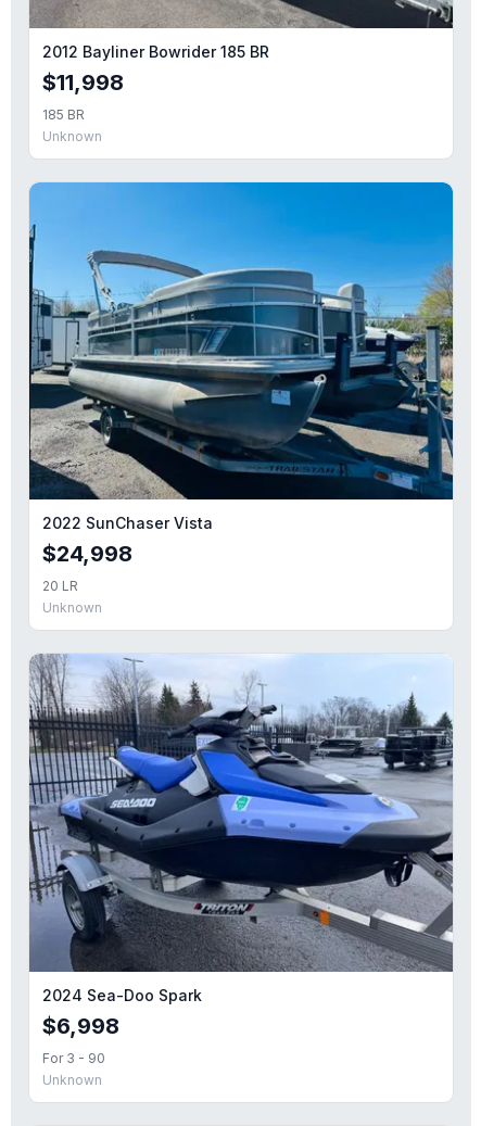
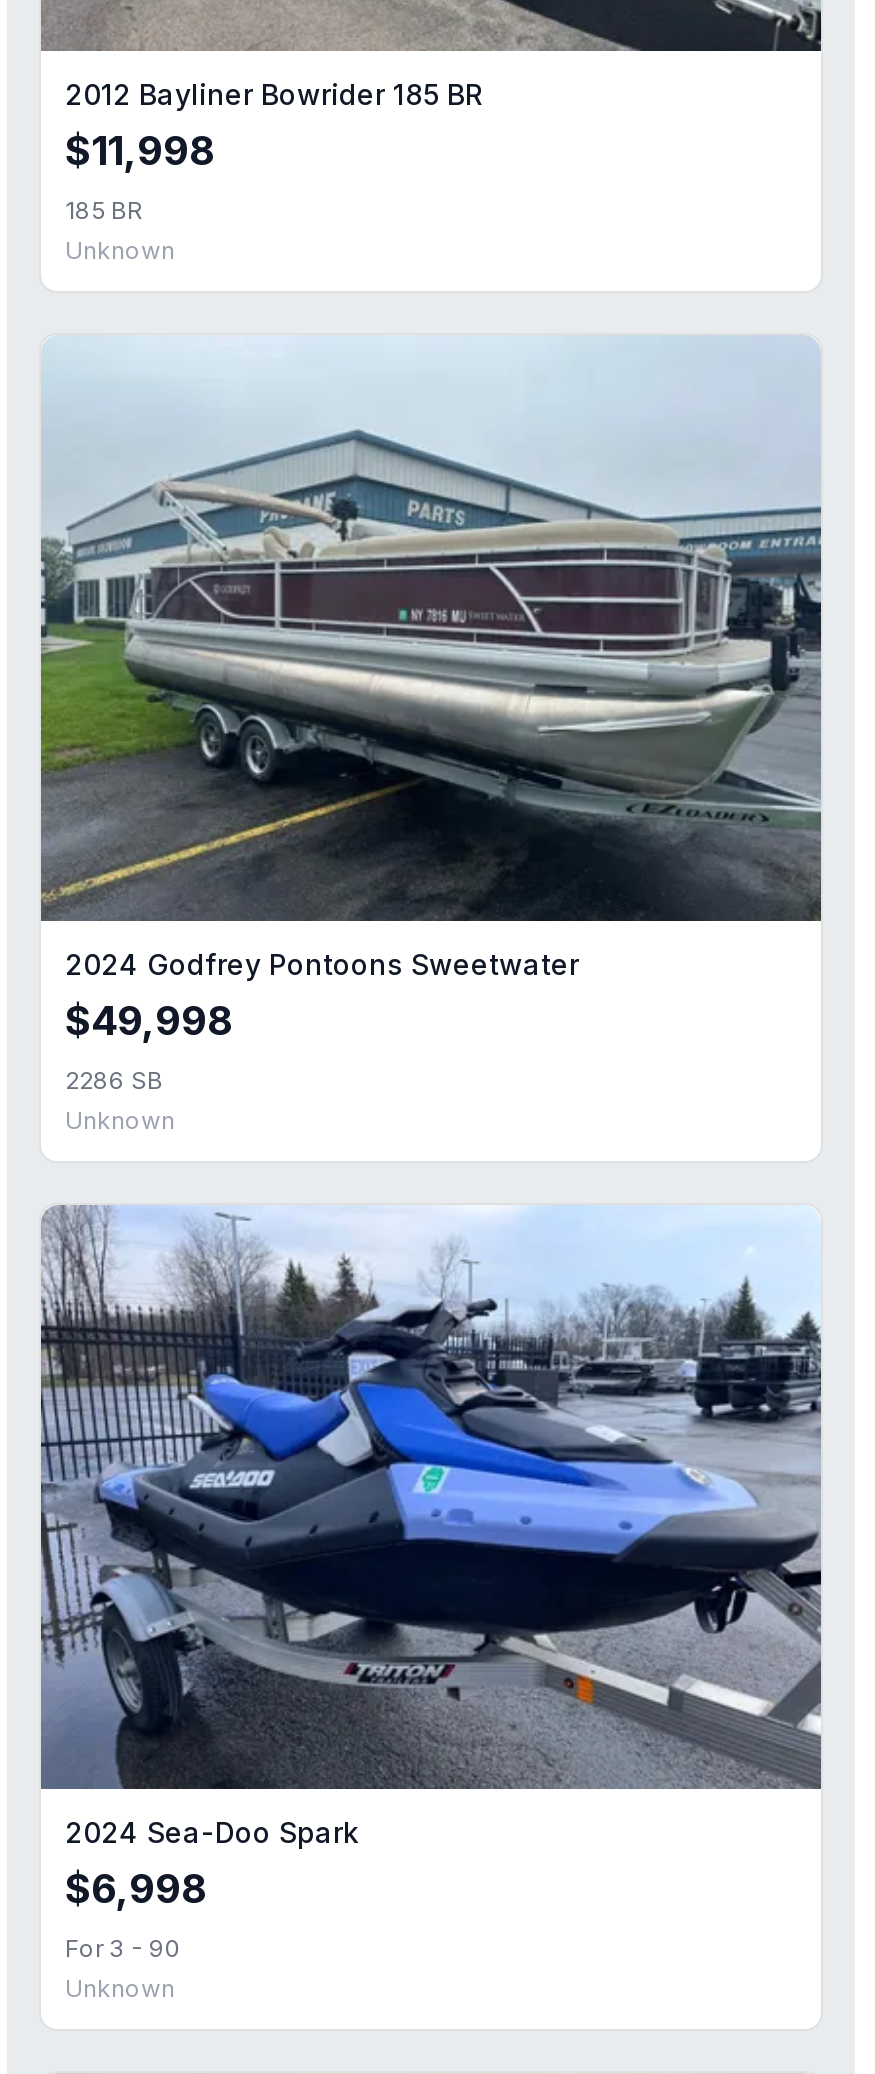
[28,181,454,594] [image] | 2022 SunChaser Vista | $24,998 | 20 LR -> [39,336,821,1094] [image] | 2024 Godfrey Pontoons Sweetwater | $49,998 | 2286 SB

